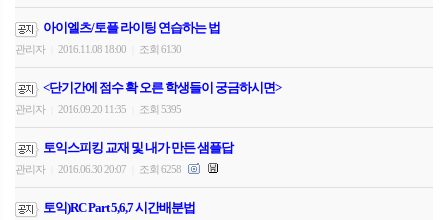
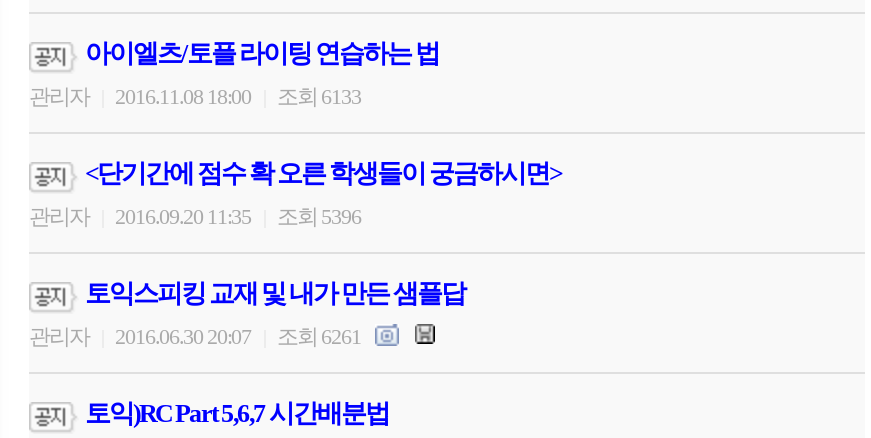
[15,43,181,55] 관리자 2016.11.08 18:00 조회 6130 -> [29,84,361,108] 관리자 2016.11.08 18:00 조회 6133
[15,103,181,115] 관리자 2016.09.20 11:35 조회 5395 -> [29,204,361,228] 관리자 2016.09.20 11:35 조회 5396
[15,163,183,175] 관리자 2016.06.30 20:07 조회 6258 -> [29,324,365,348] 관리자 2016.06.30 20:07 조회 6261

